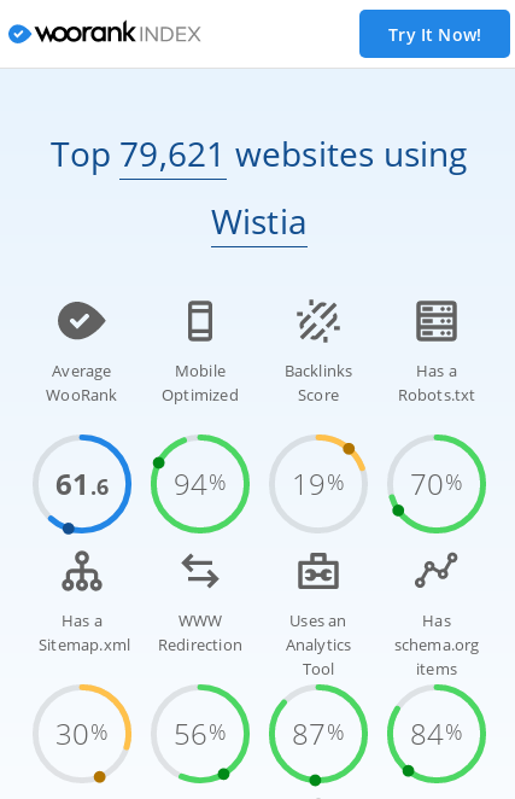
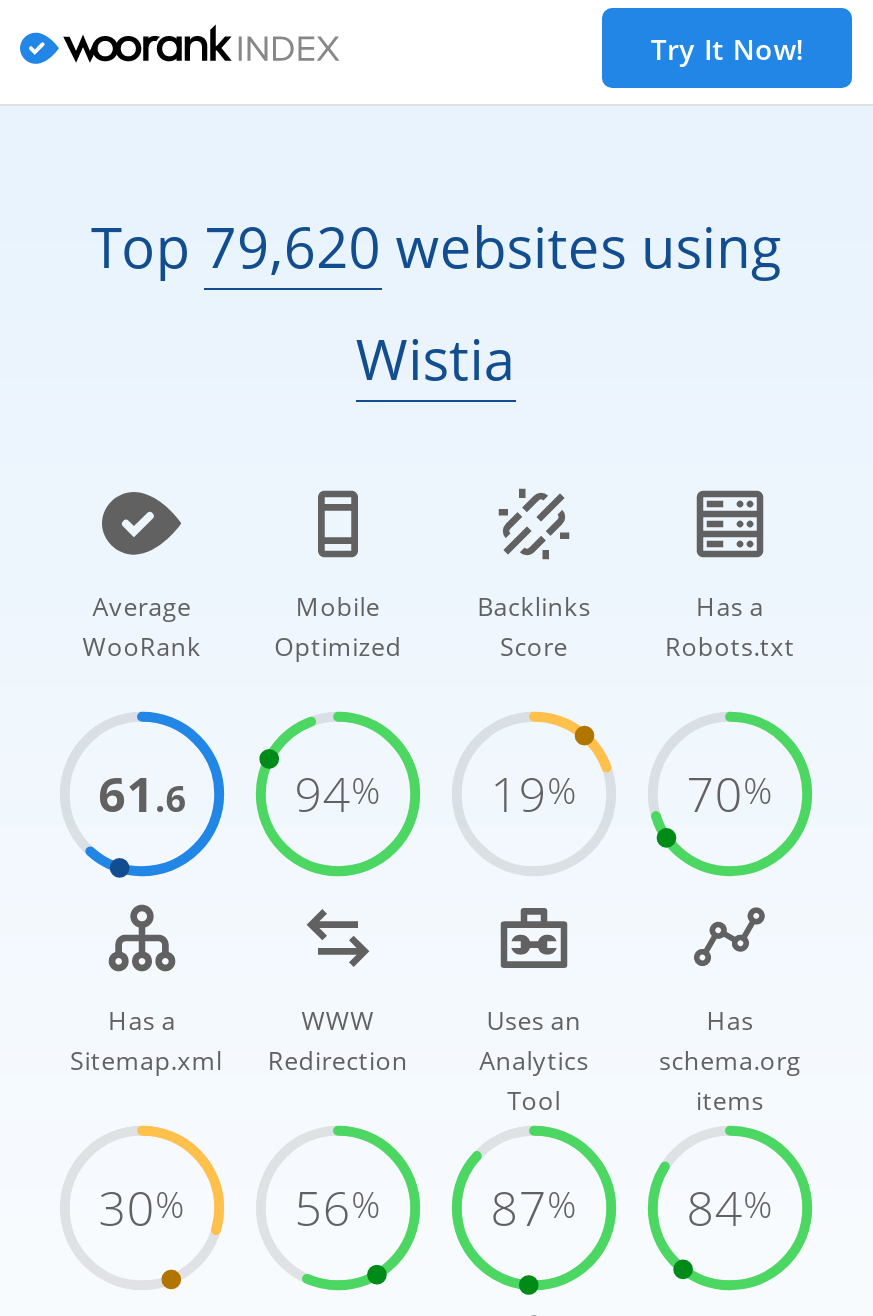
[51,130,467,176] Top 79,621 websites using -> [91,208,781,284] Top 79,620 websites using

